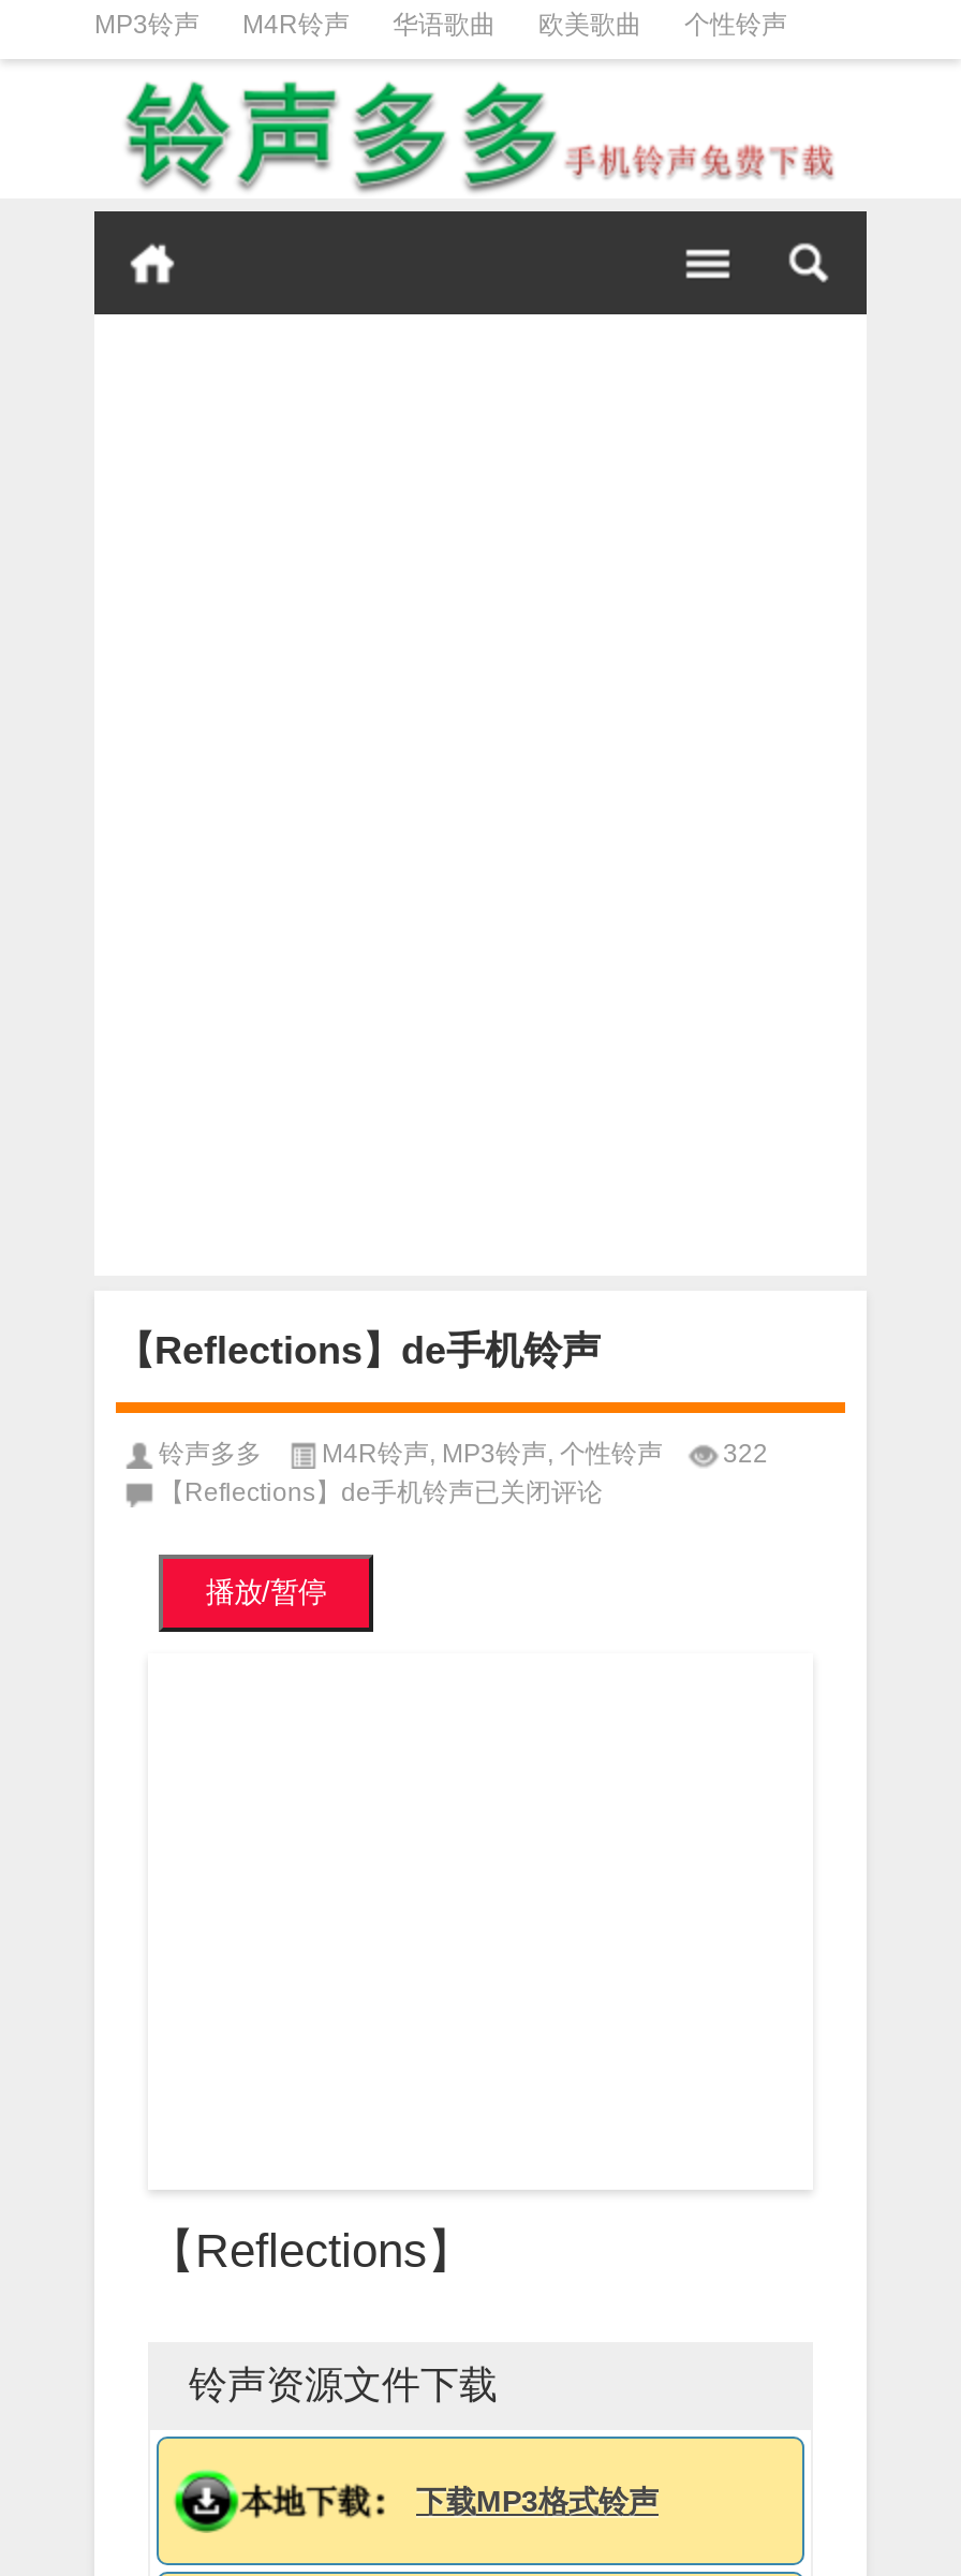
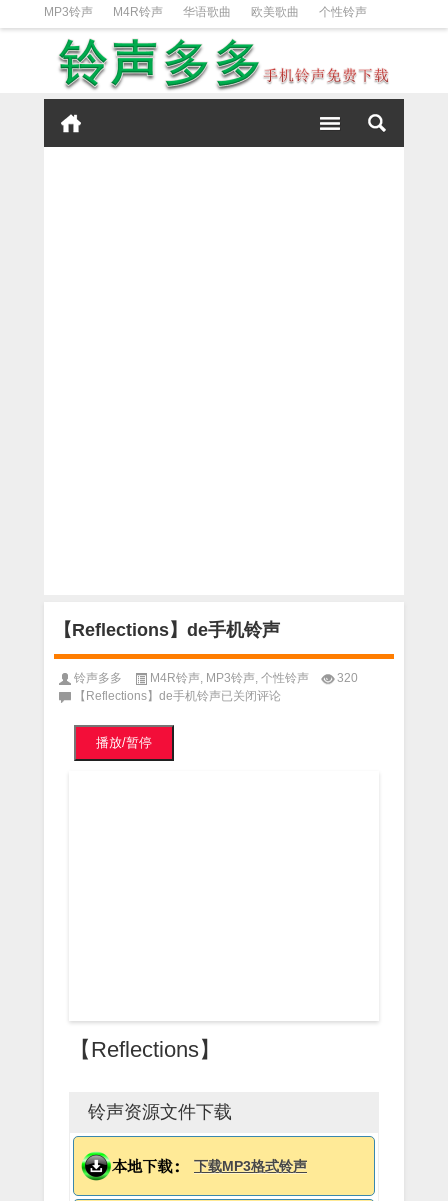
[159,1438,768,1468] 铃声多多 M4R铃声, MP3铃声,个性铃声 322 -> [74,670,358,684] 铃声多多 M4R铃声, MP3铃声,个性铃声 320

